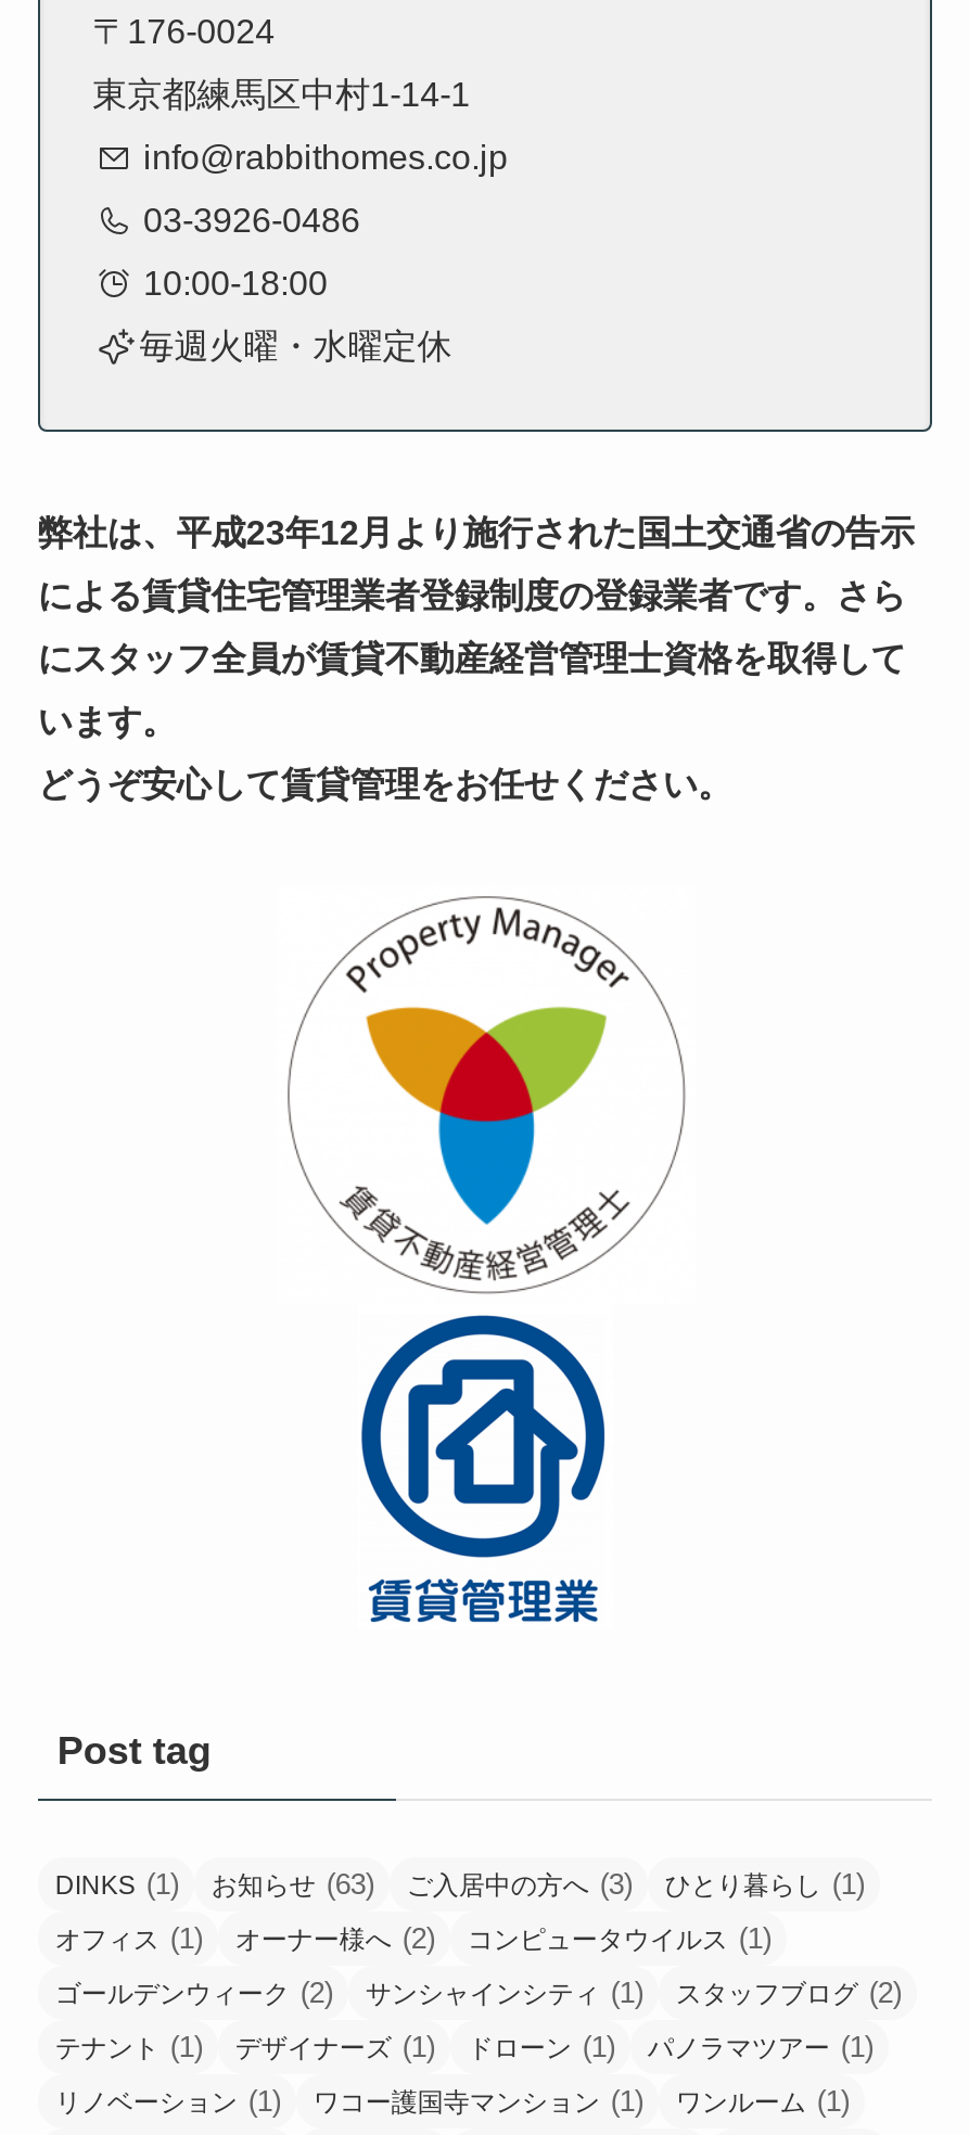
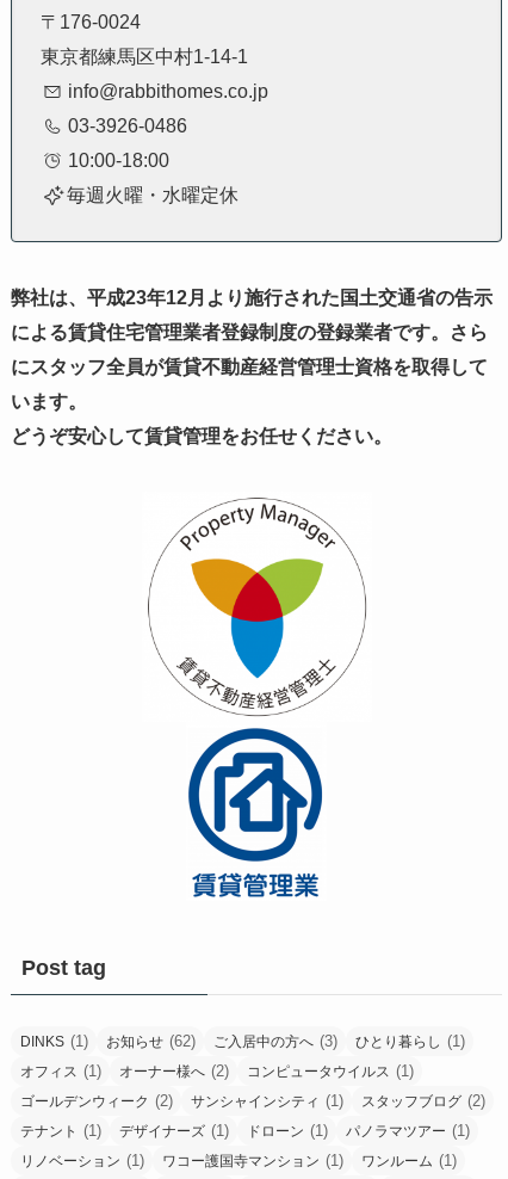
[55,1869,865,1902] DINKS (1) お知らせ(63) ご入居中の方へ(3) ひとり暮らし(1) -> [20,1033,465,1051] DINKS (1) お知らせ(62) ご入居中の方へ(3) ひとり暮らし(1)

